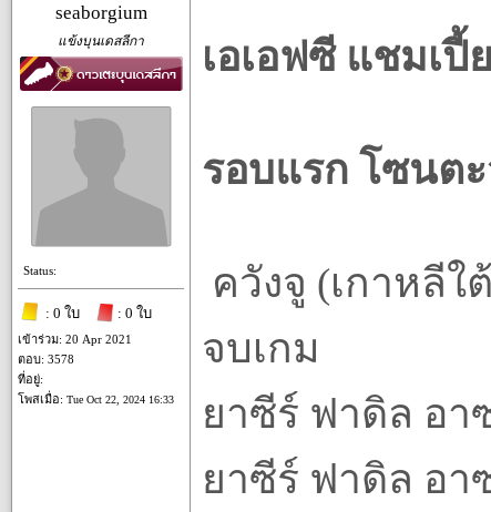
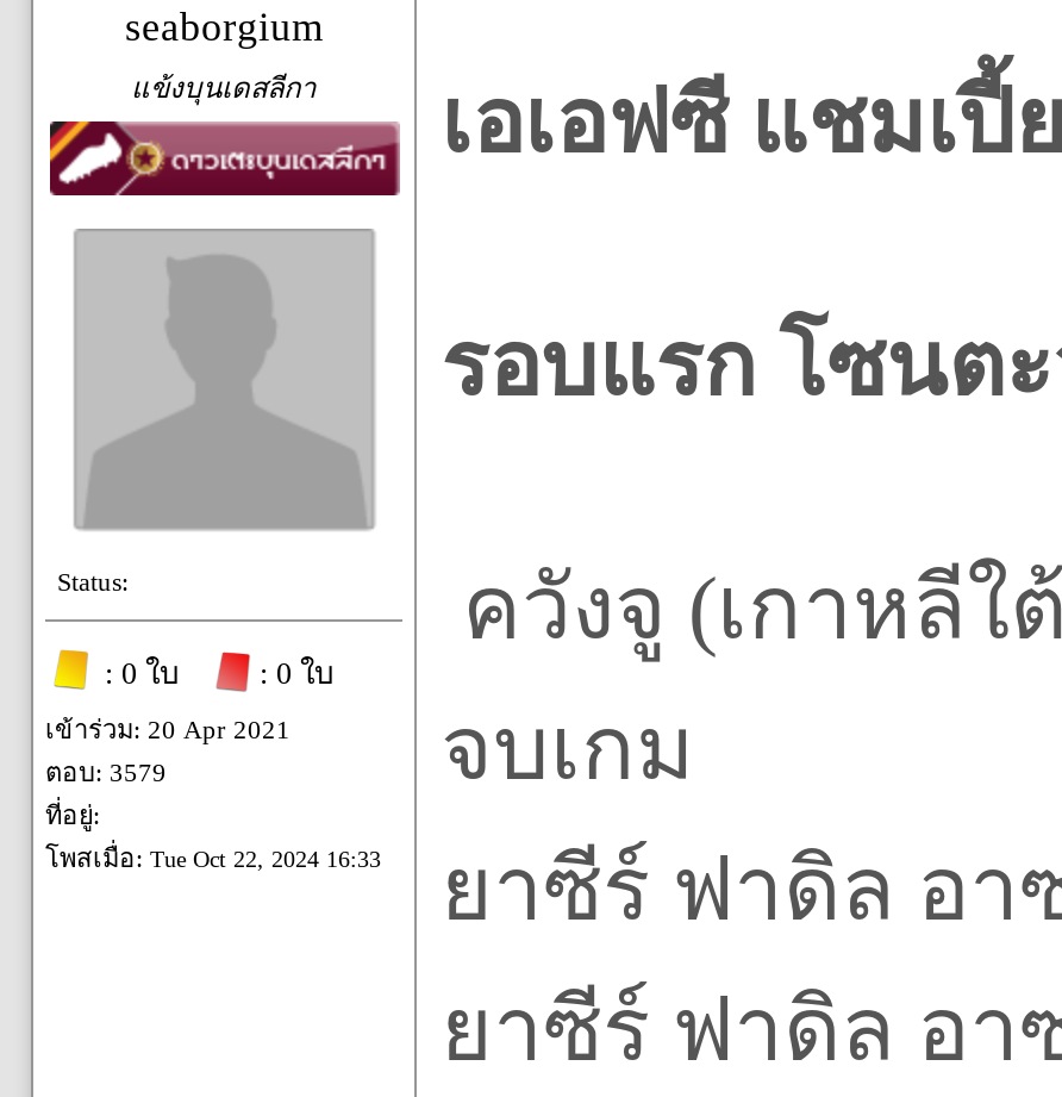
[18,352,74,366] ตอบ: 3578 -> [45,758,167,786] ตอบ: 3579

